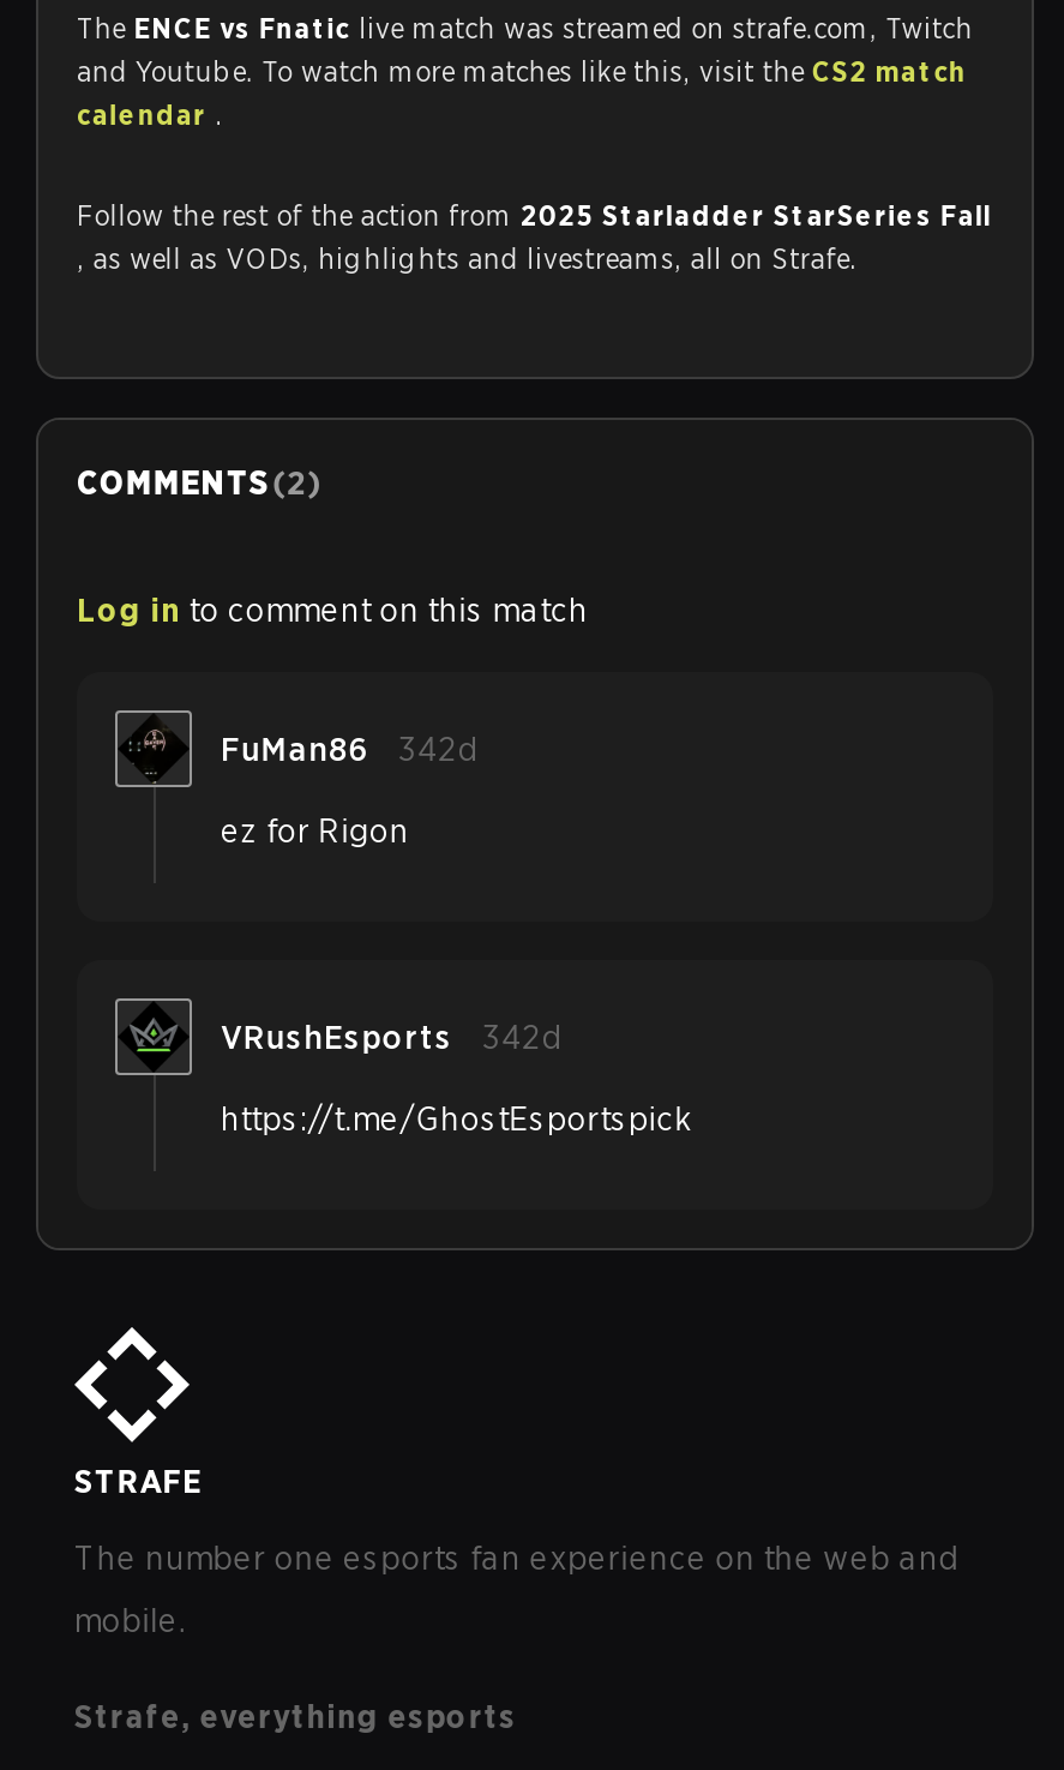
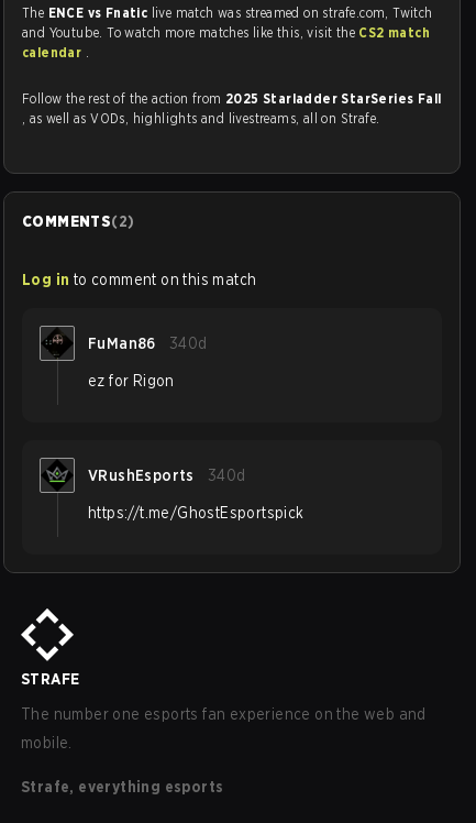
[221,730,478,768] FuMan86 342d -> [88,334,207,352] FuMan86 340d
[221,1018,562,1056] VRushEsports 342d -> [88,467,246,484] VRushEsports 340d

